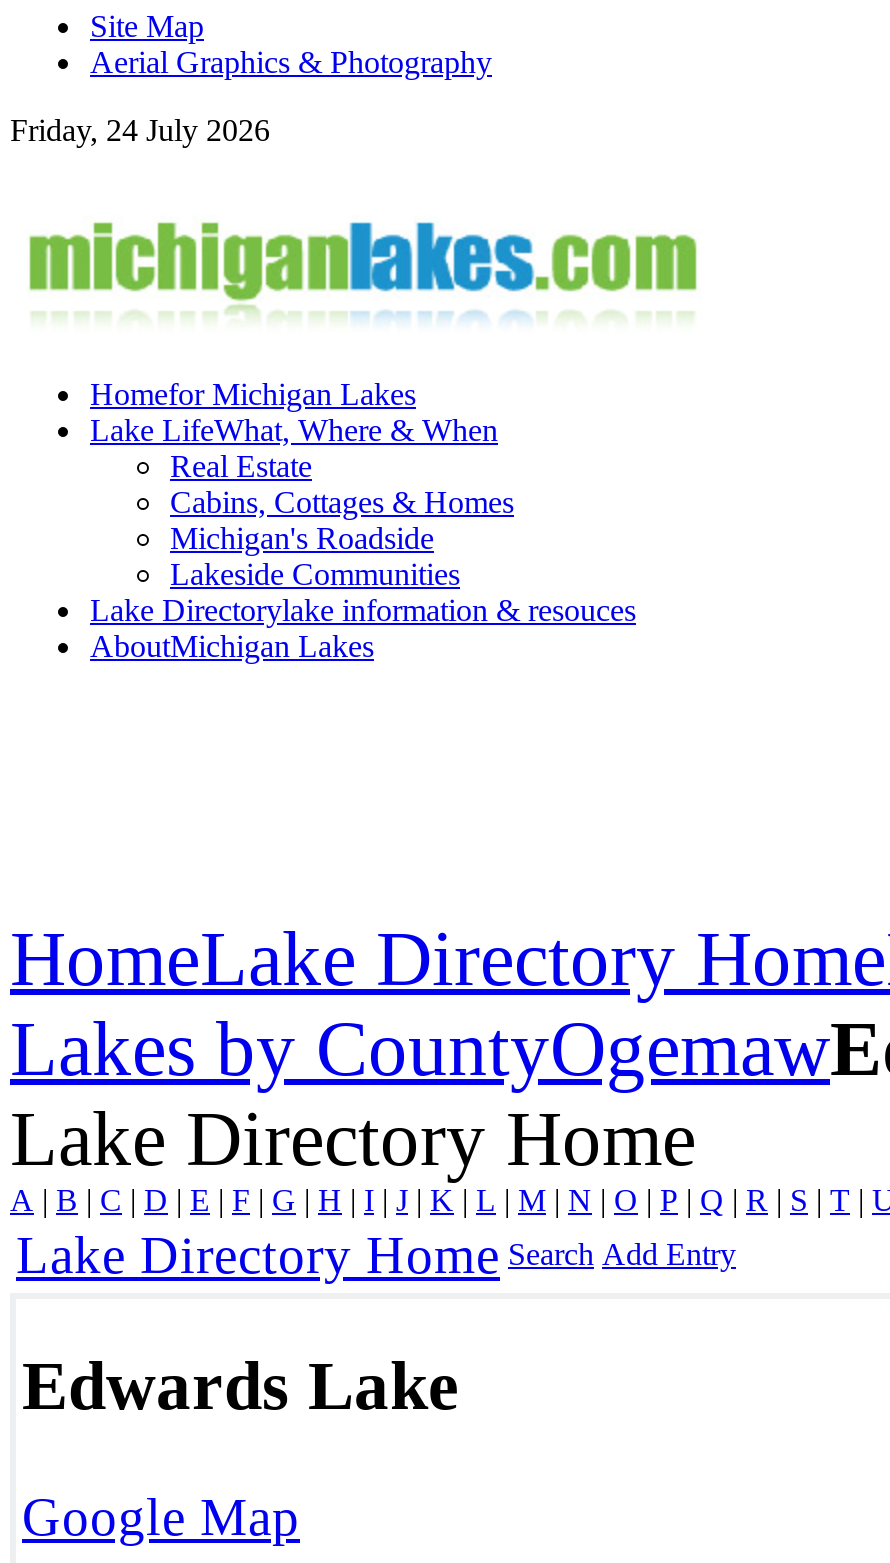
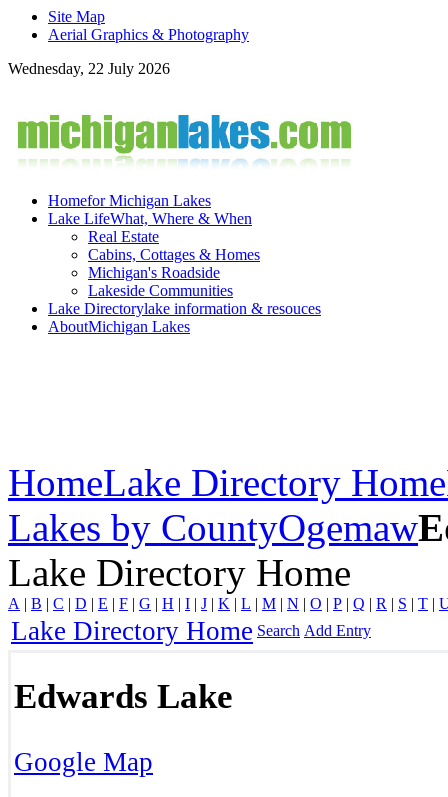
[10,113,270,147] Friday, 24 July 2026 -> [8,60,170,77] Wednesday, 22 July 2026

